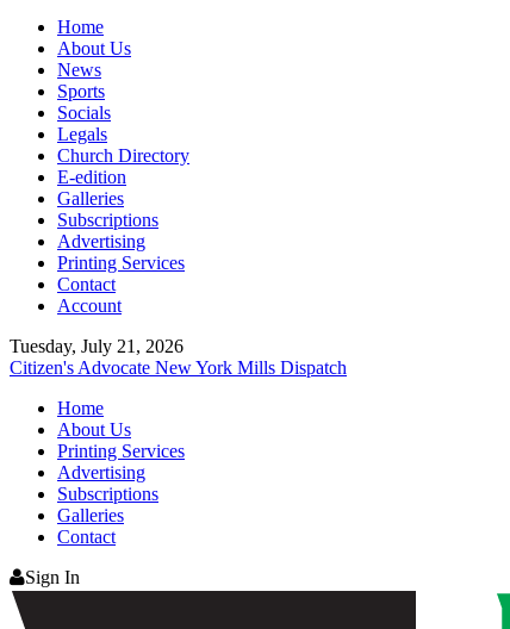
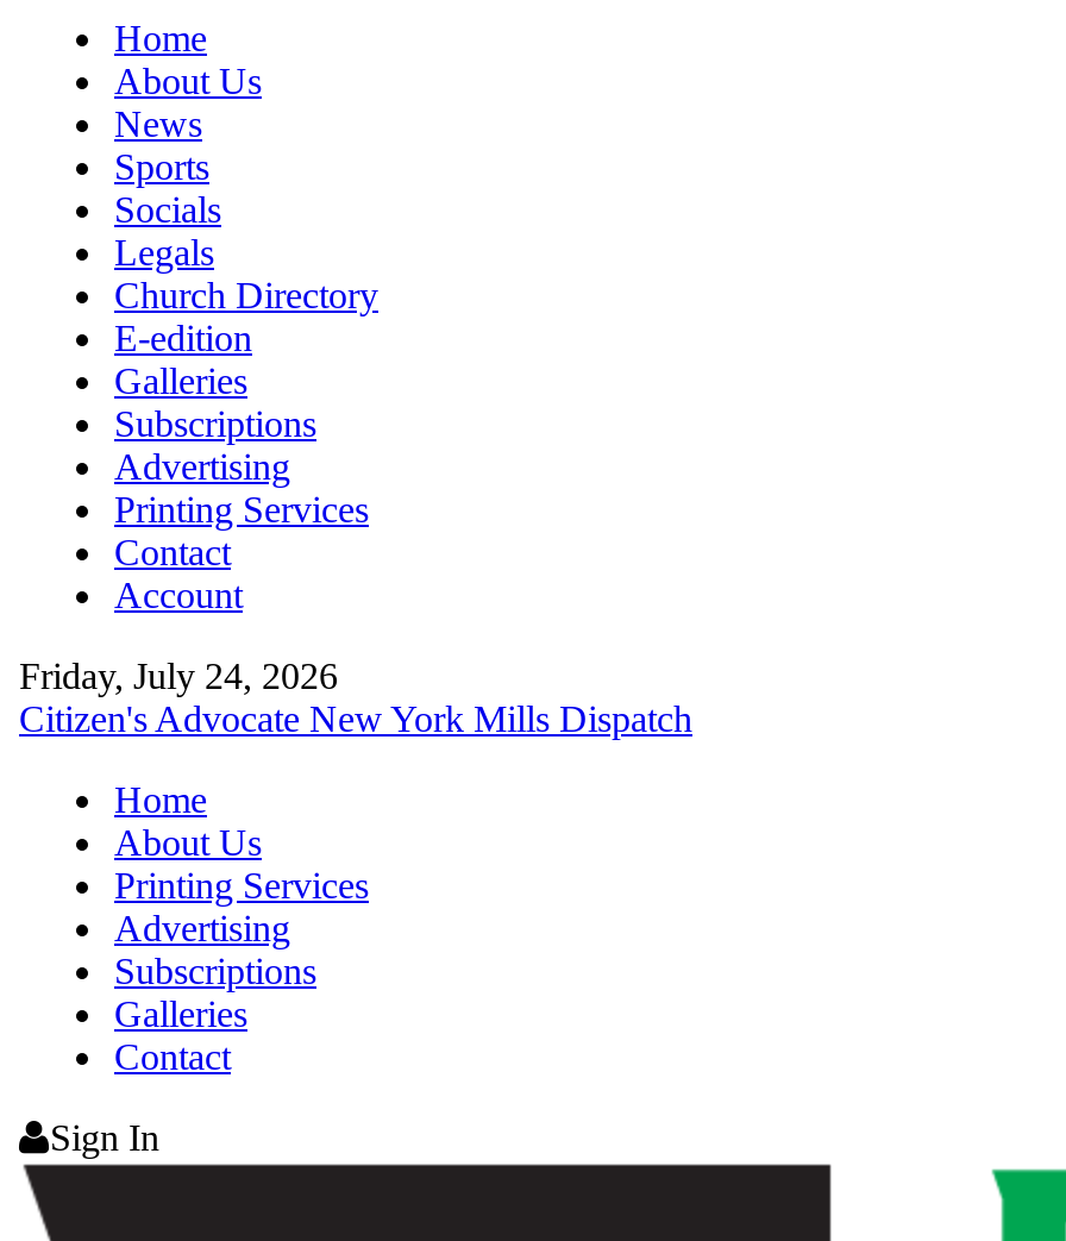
[10,336,184,356] Tuesday, July 21, 2026 -> [19,656,338,696] Friday, July 24, 2026

